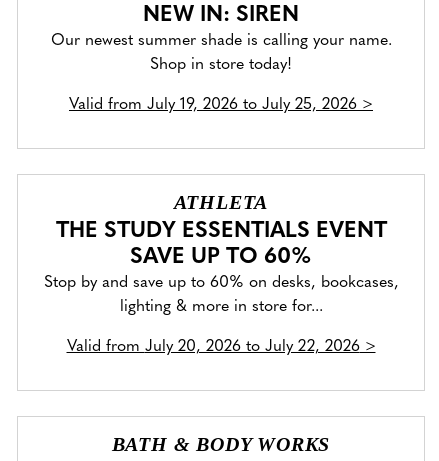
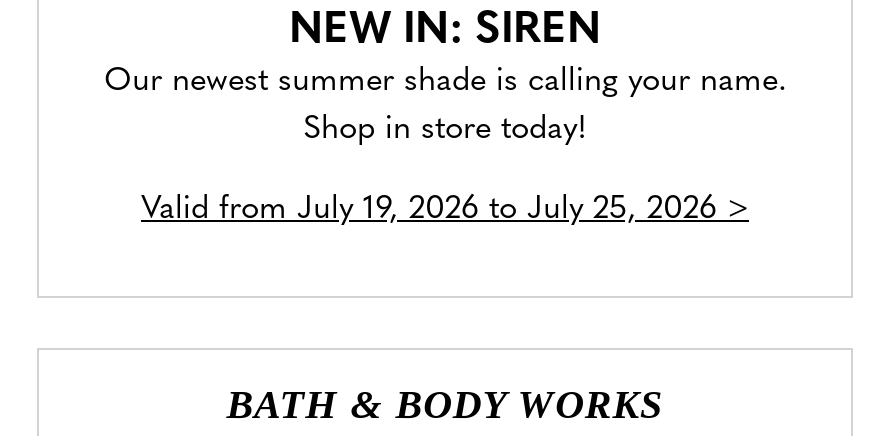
[43,191,398,355] ATHLETA | THE STUDY ESSENTIALS EVENT | SAVE UP TO 60% | Stop by and save up to 60% on desks, bookcases, | lighting & more in store for... | Valid from July 20, 2026 to July 22, 2026 > -> none

